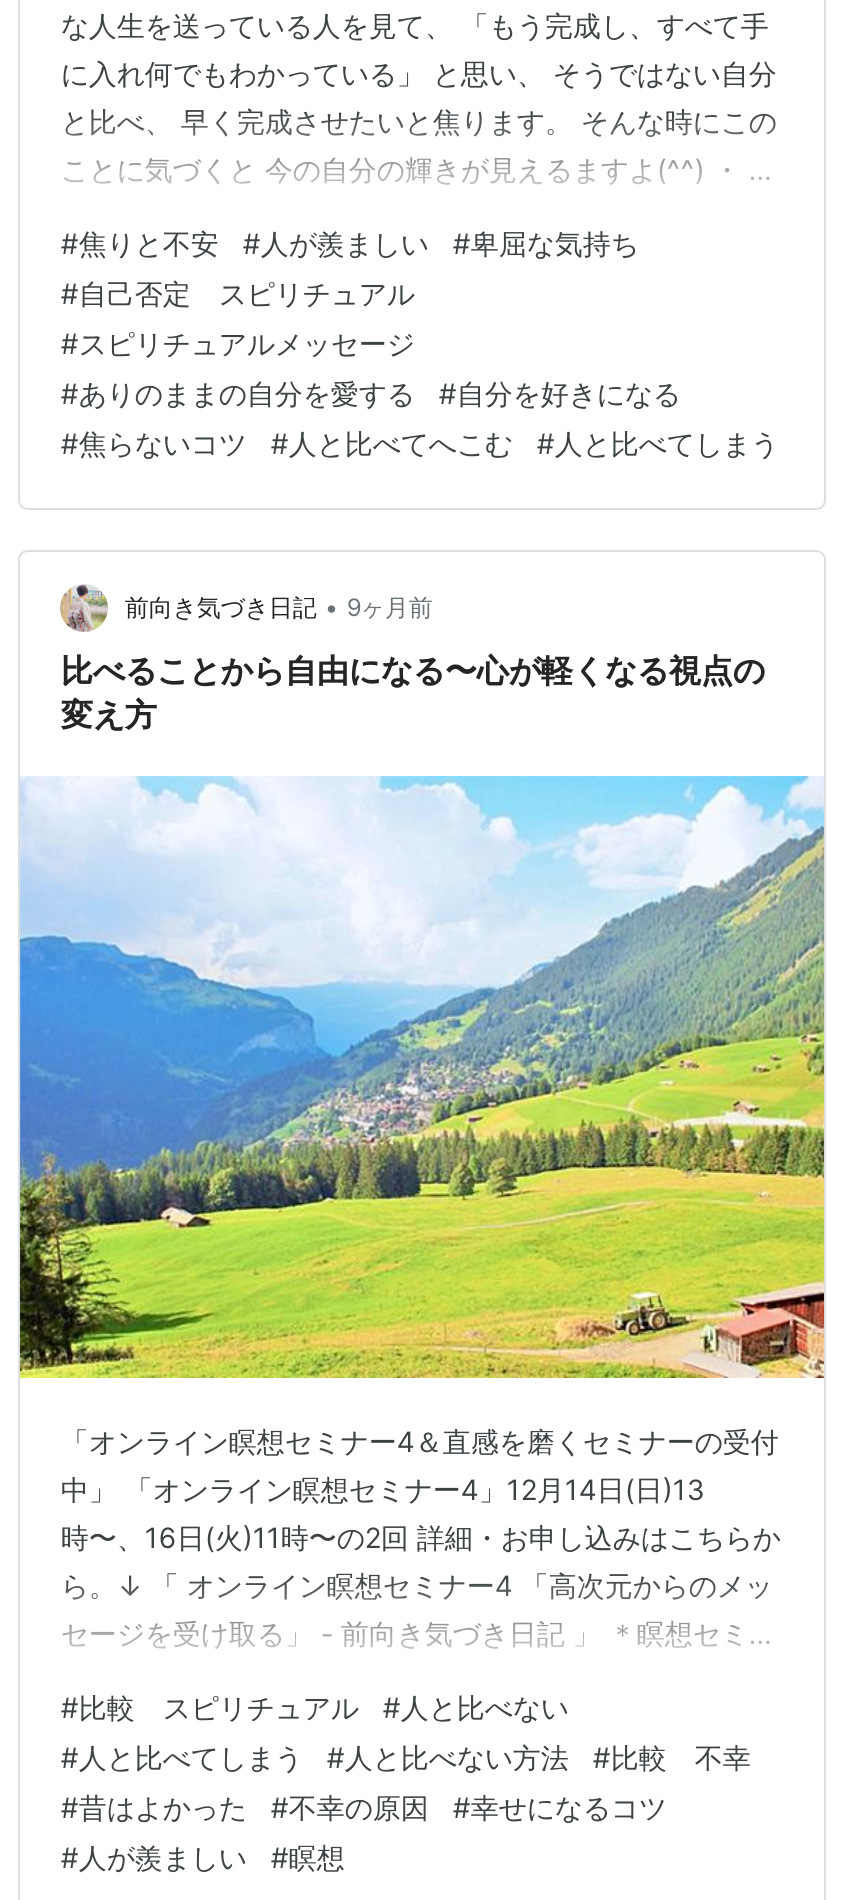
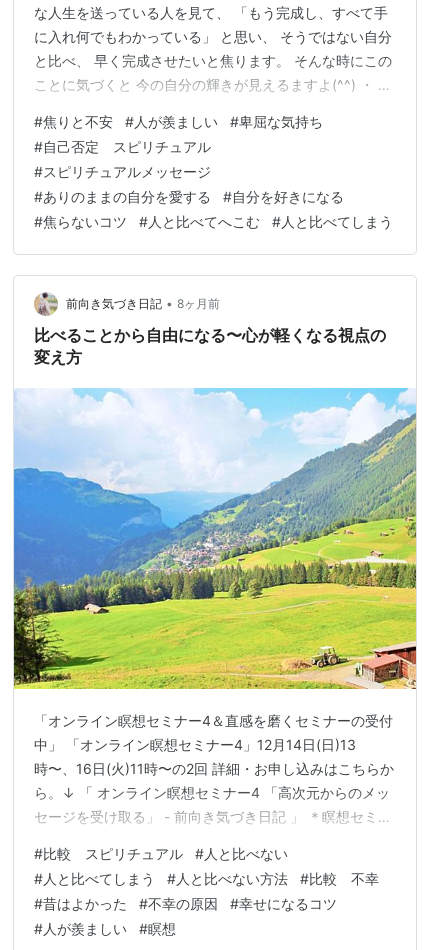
[125,591,433,623] 前向き気づき日記 • 9ヶ月前 -> [66,296,220,311] 前向き気づき日記 • 8ヶ月前

